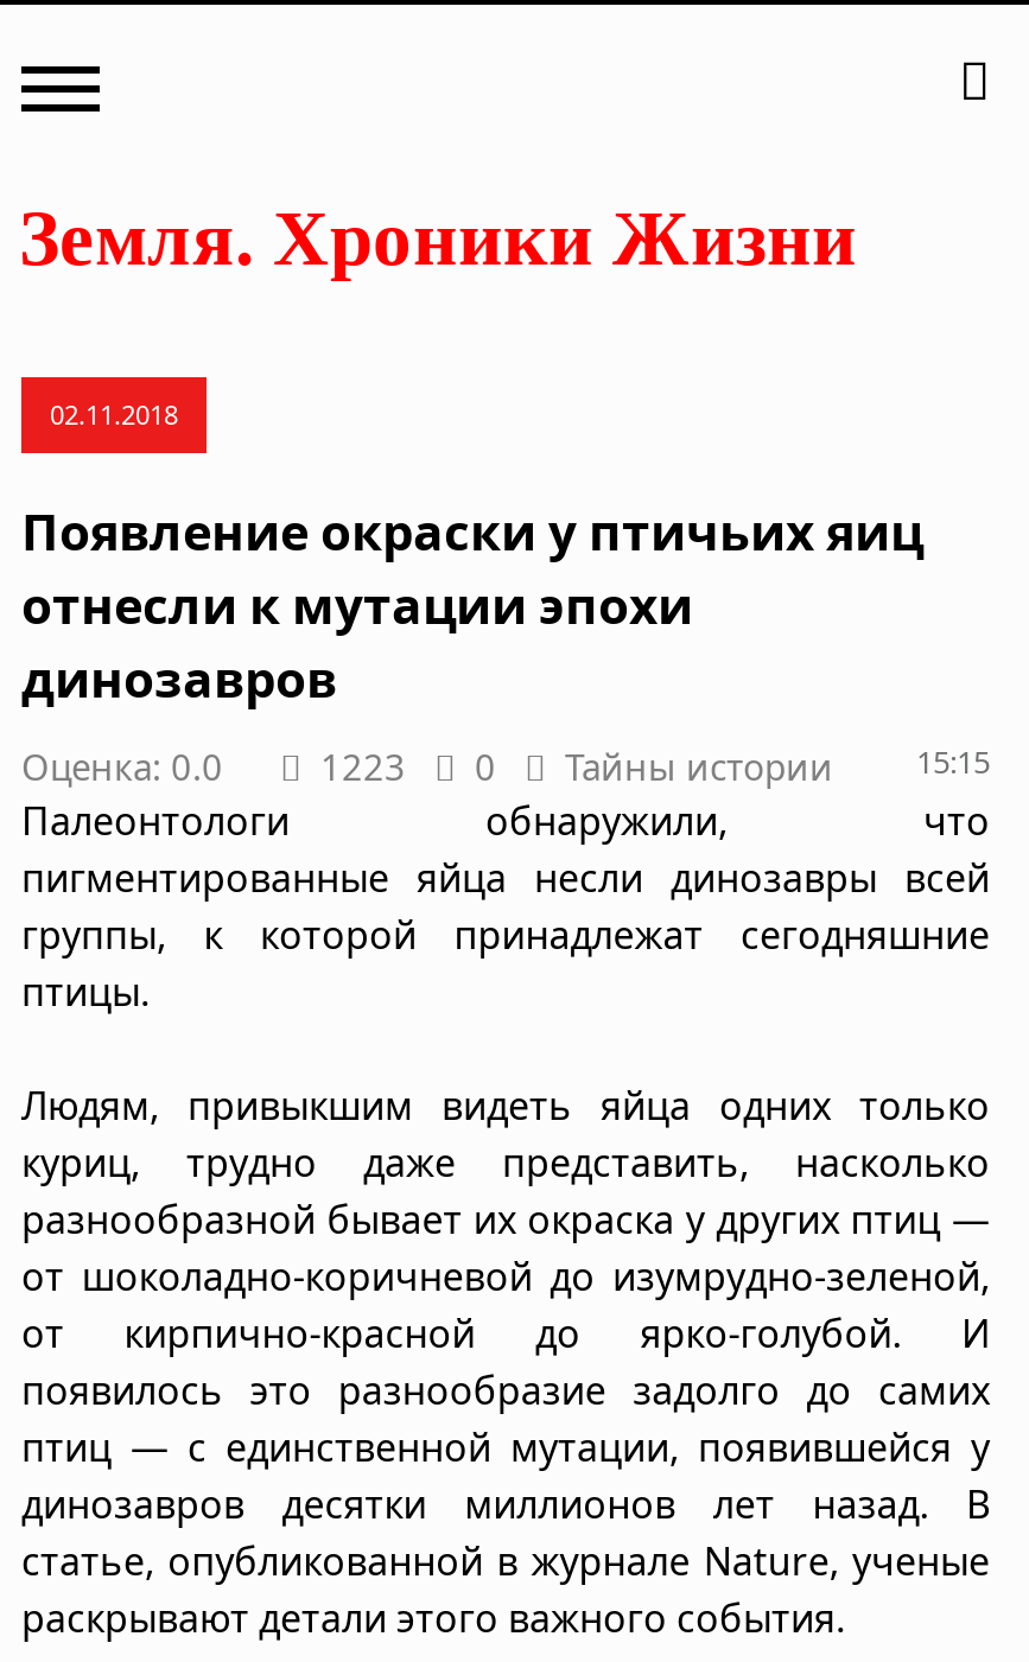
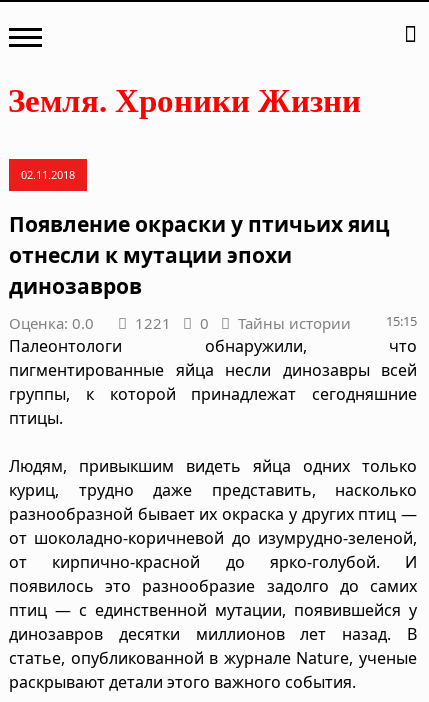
[21,740,990,790] Оценка: 0.0 1223 0 Тайны истории 15:15 -> [9,312,417,333] Оценка: 0.0 1221 0 Тайны истории 15:15

